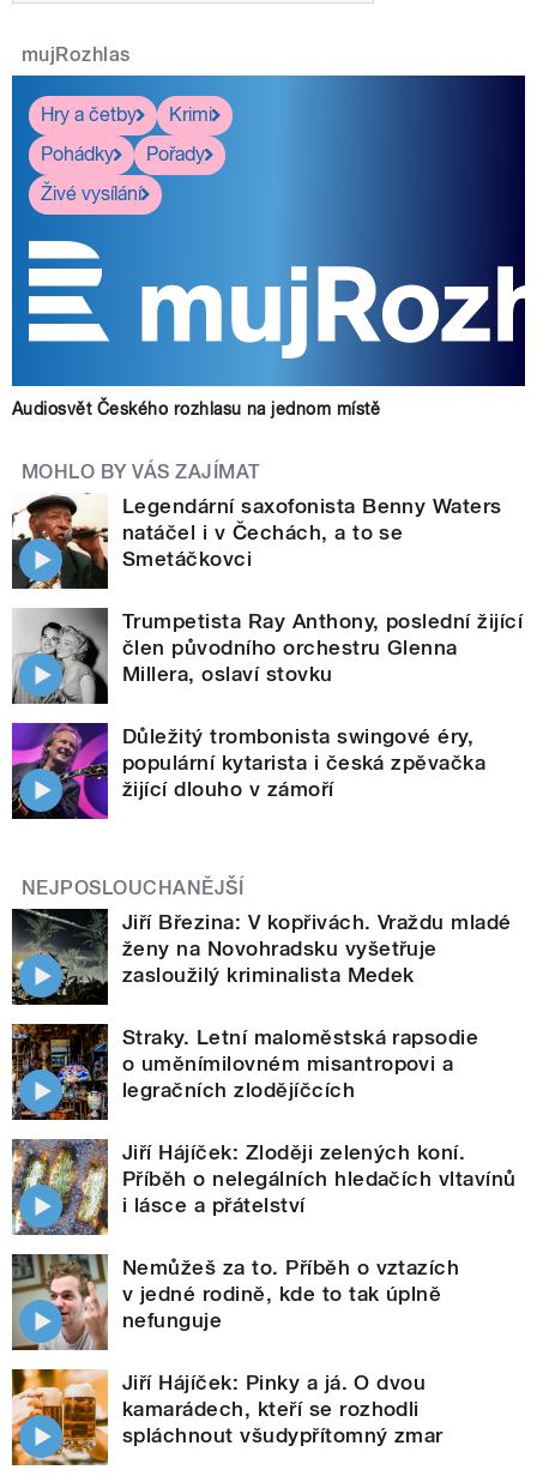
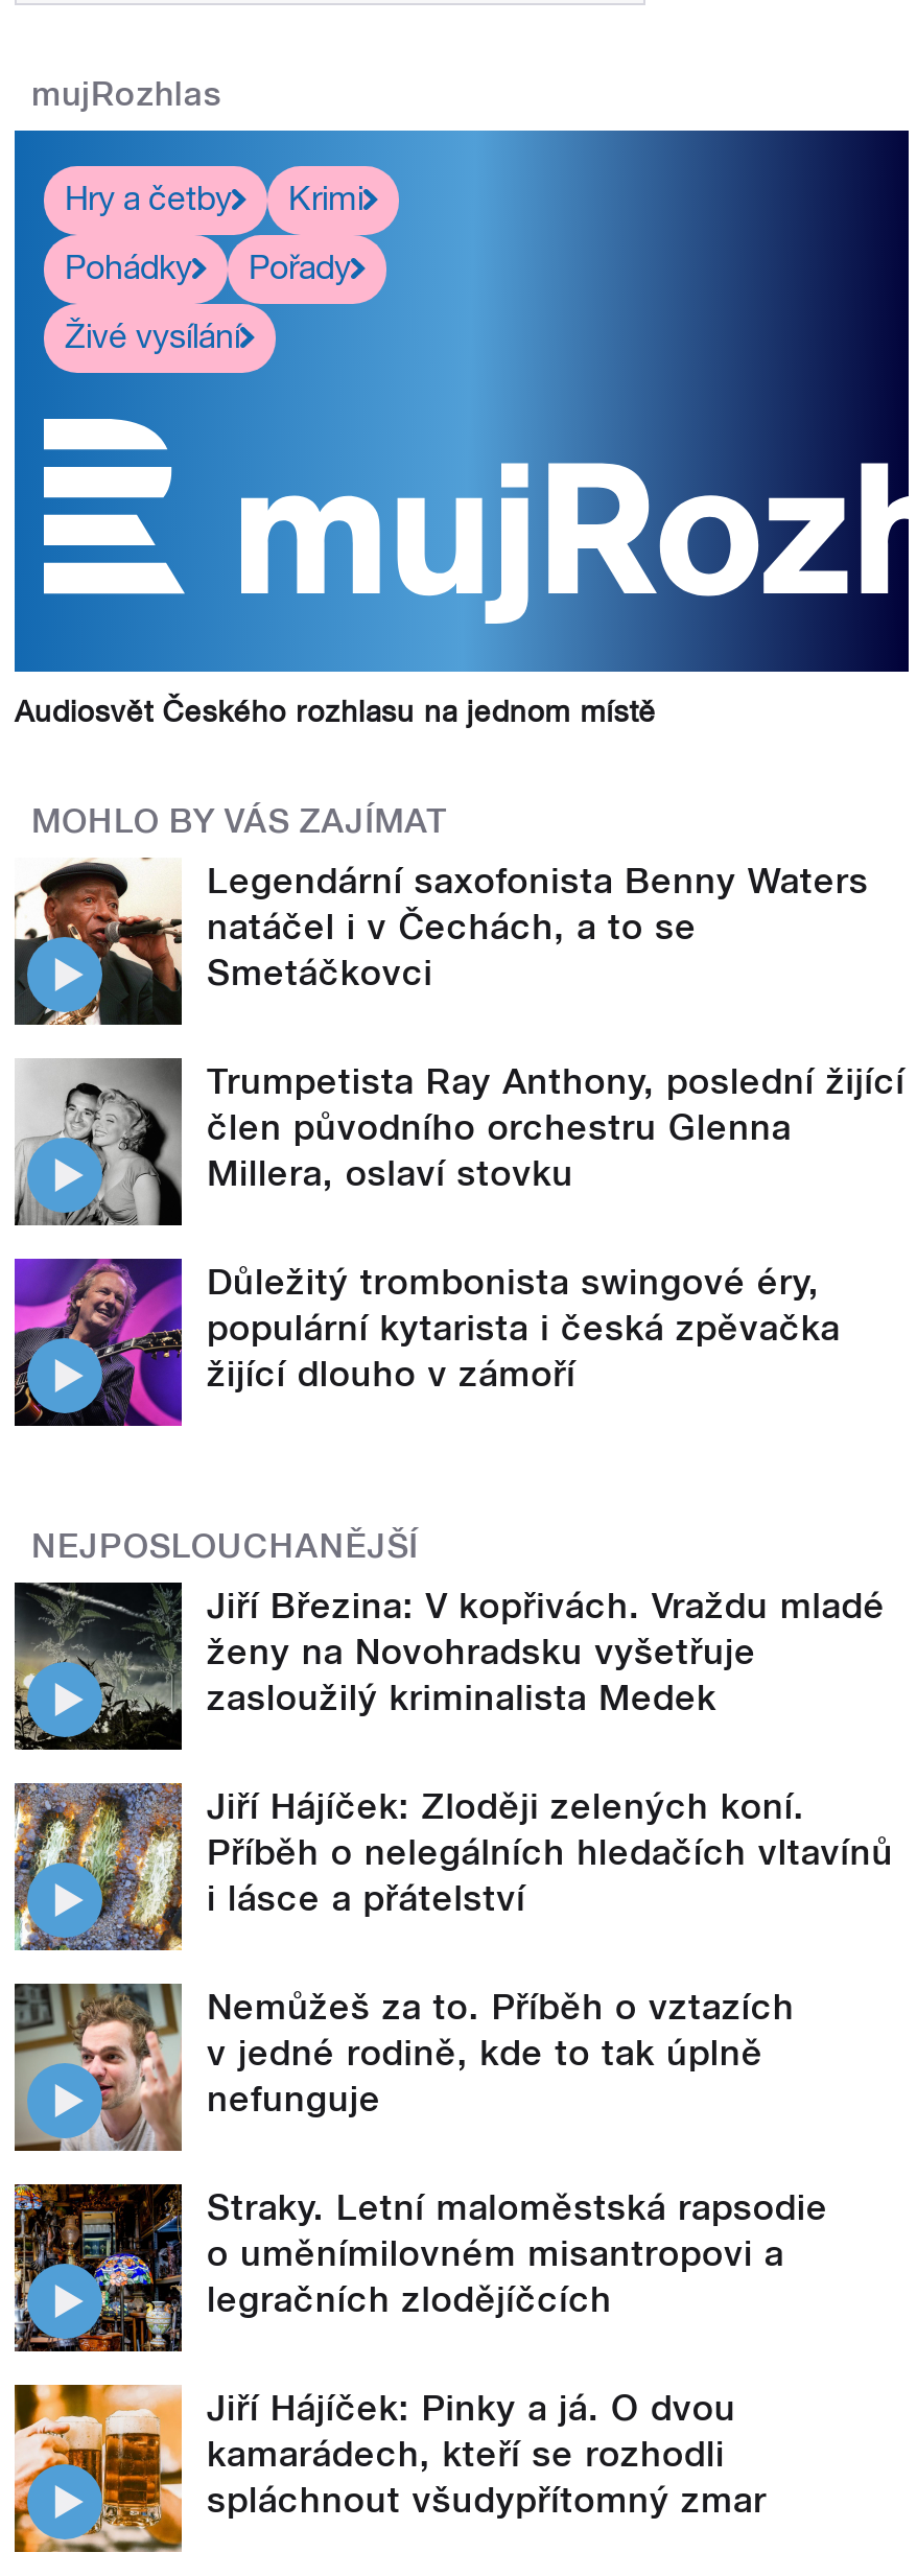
moved [12,1023,479,1121] -> [15,2182,828,2351]: [image] | Straky. Letní maloměstská rapsodie | o uměnímilovném misantropovi a | legračních zlodějíčcích
moved [10,1137,516,1332] -> [10,1779,893,2119]: [image] | Jiří Hájíček: Zloději zelených koní. | Příběh o nelegálních hledačích vltavínů | i lásce a přátelství | Nemůžeš za to. Příběh o vztazích | v jedné rodině, kde to tak úplně | nefunguje

